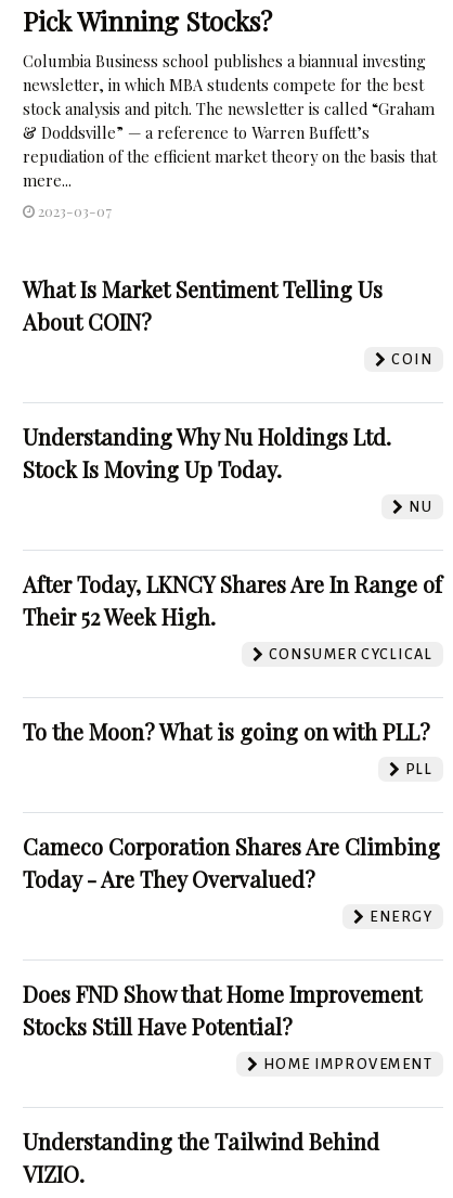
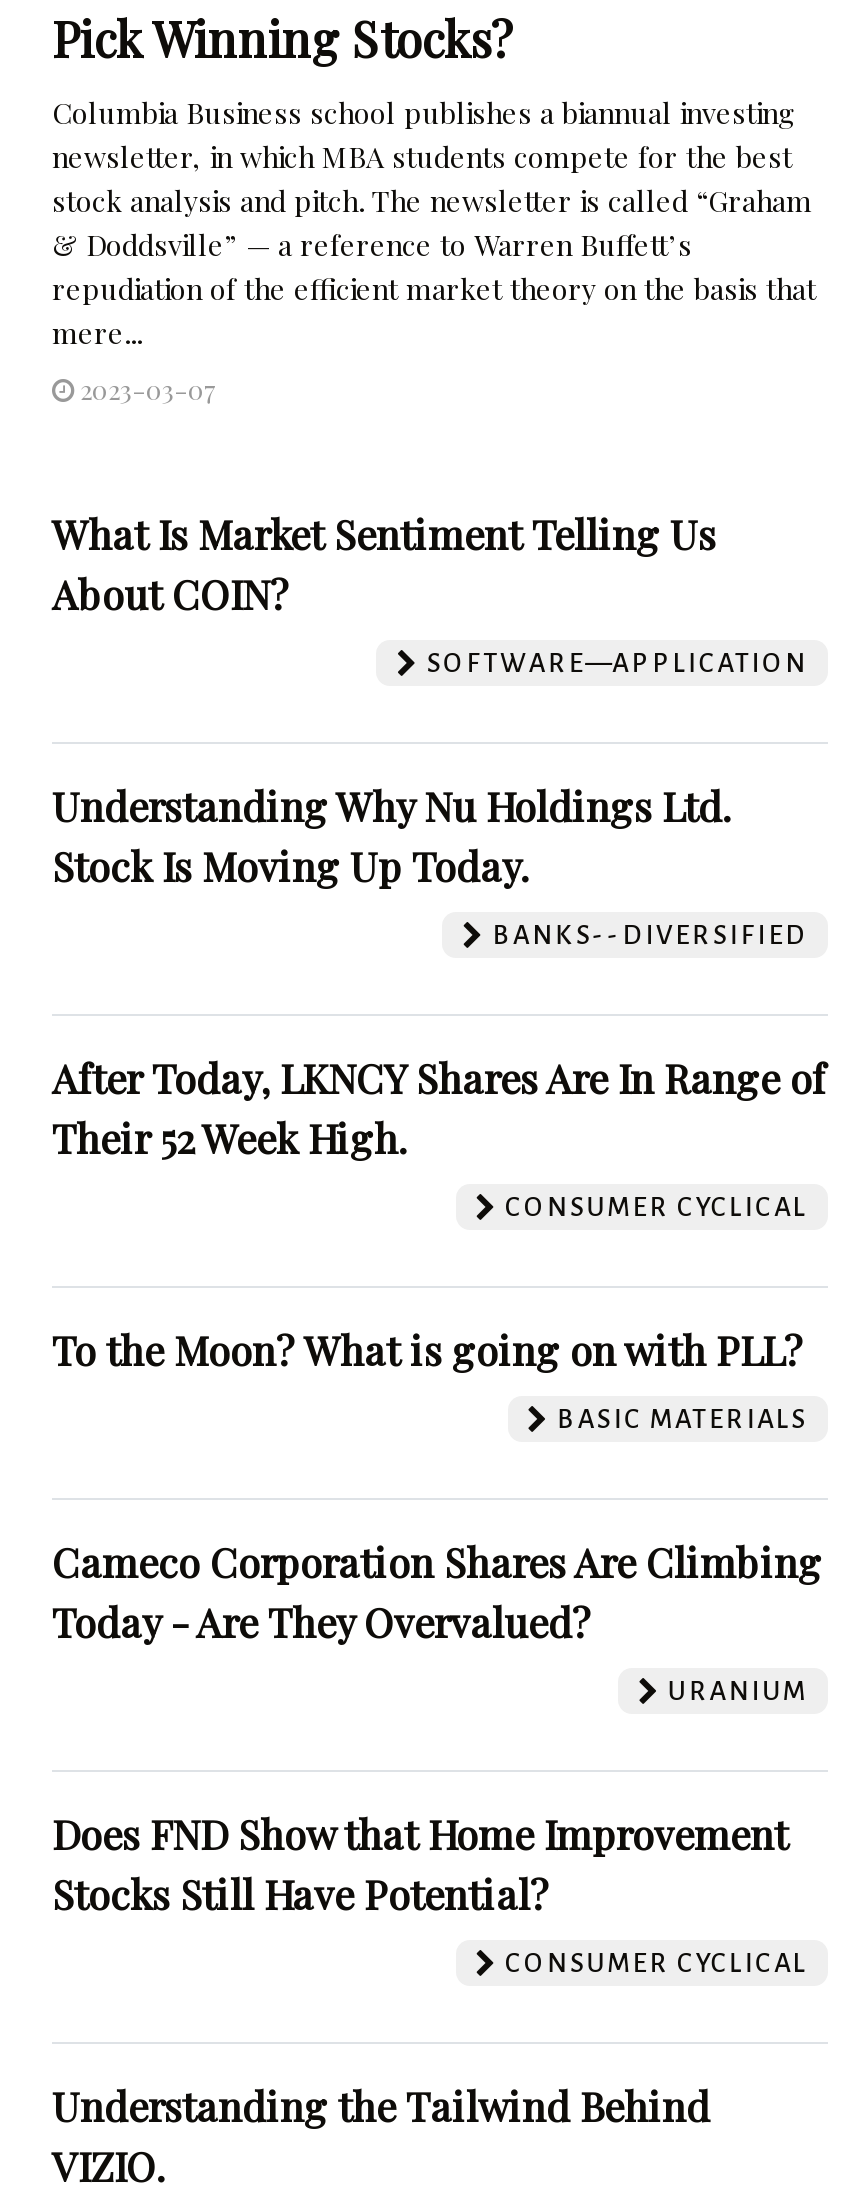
[388,351,432,367] COIN -> [420,647,808,677] SOFTWARE—APPLICATION
[405,498,432,514] NU -> [485,919,808,949] BANKS--DIVERSIFIED
[401,761,432,777] PLL -> [550,1403,808,1433] BASIC MATERIALS
[366,908,432,924] ENERGY -> [661,1675,808,1705] URANIUM
[260,1055,432,1072] HOME IMPROVEMENT -> [498,1947,808,1977] CONSUMER CYCLICAL

